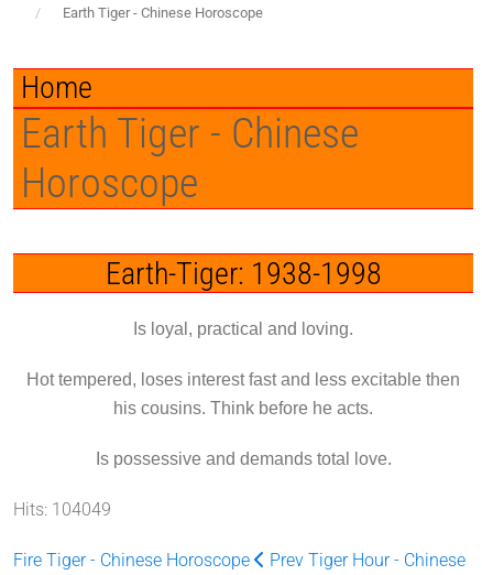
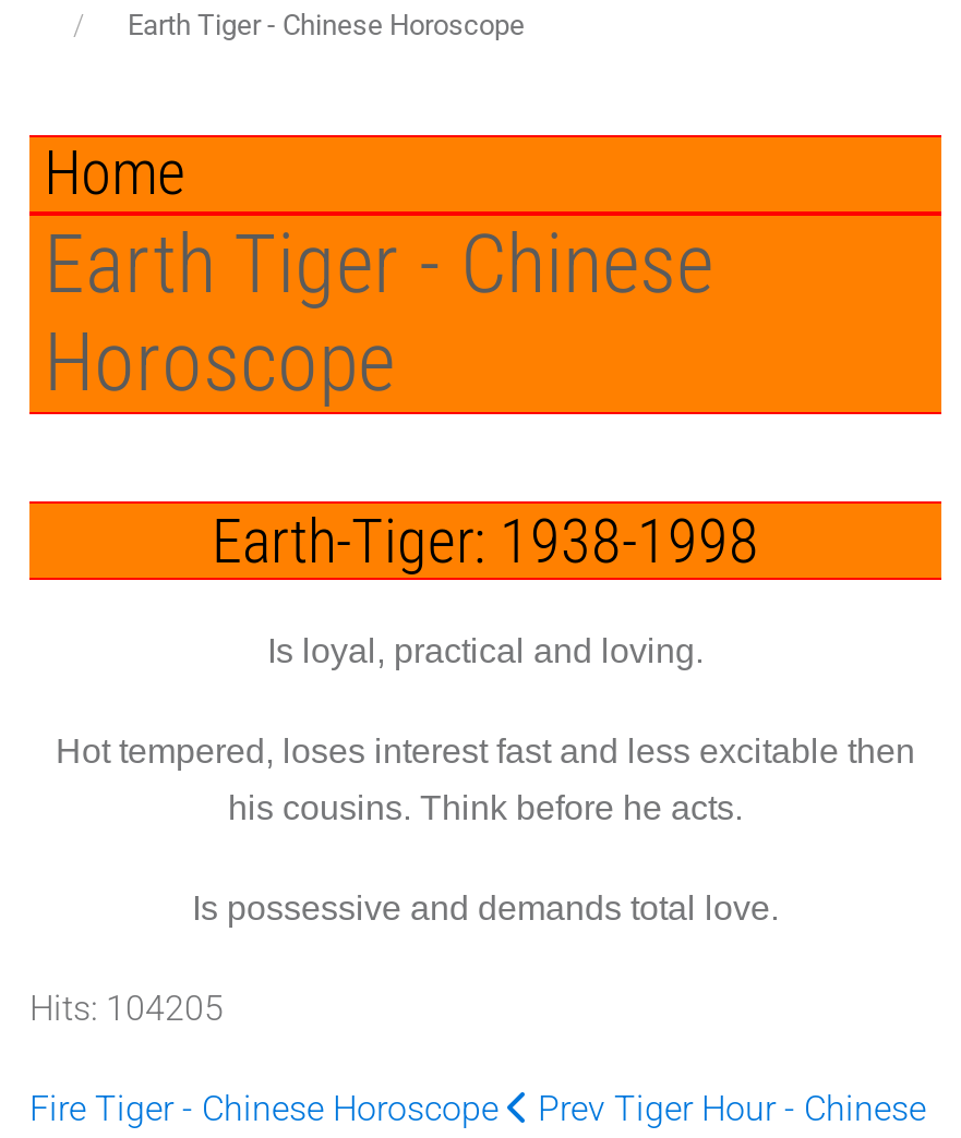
[13,499,111,520] Hits: 104049 -> [29,988,224,1029] Hits: 104205

